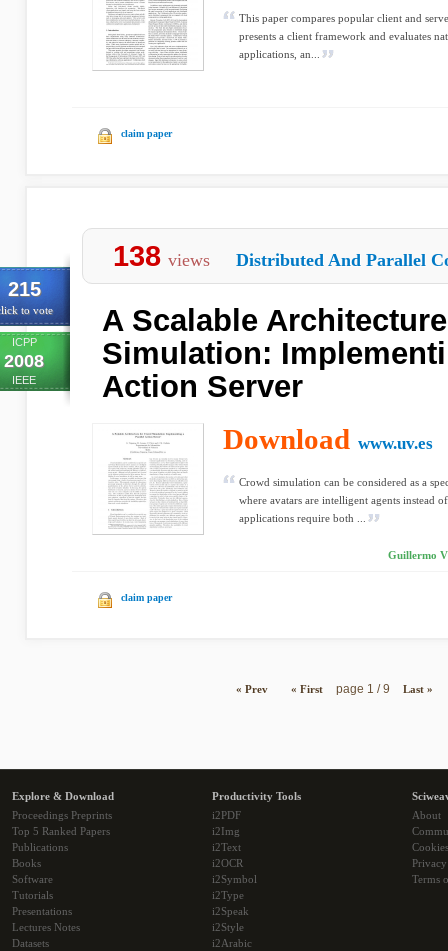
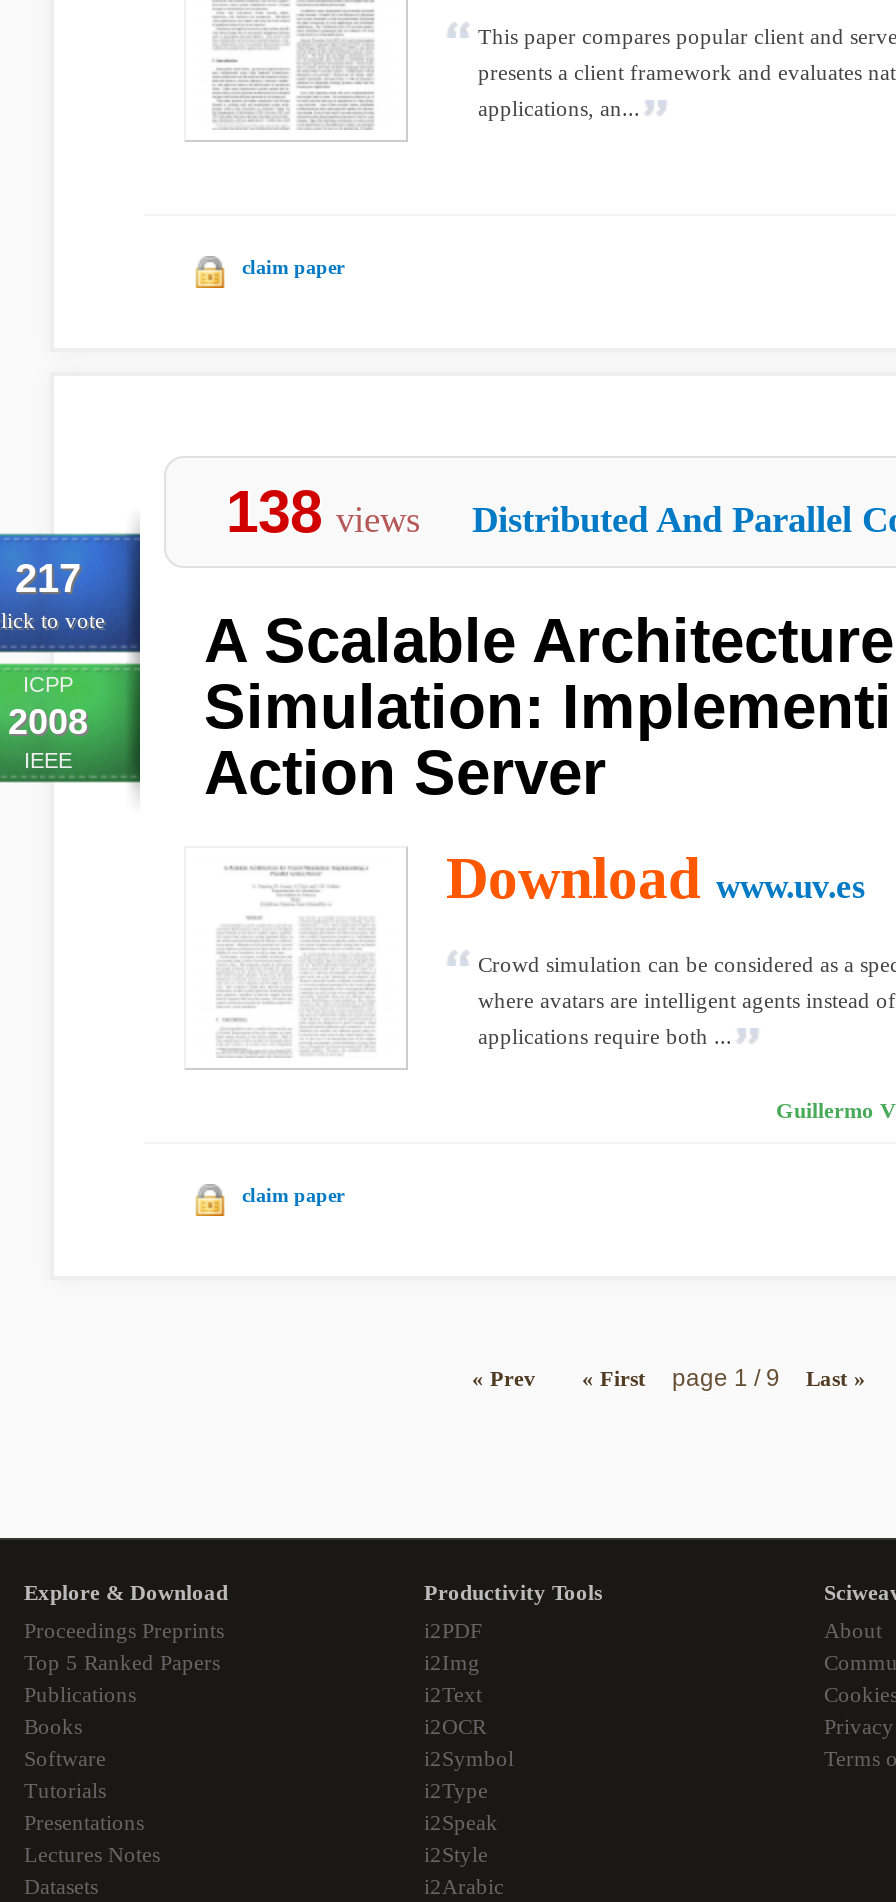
[7,278,40,300] 215 -> [15,556,81,600] 217

